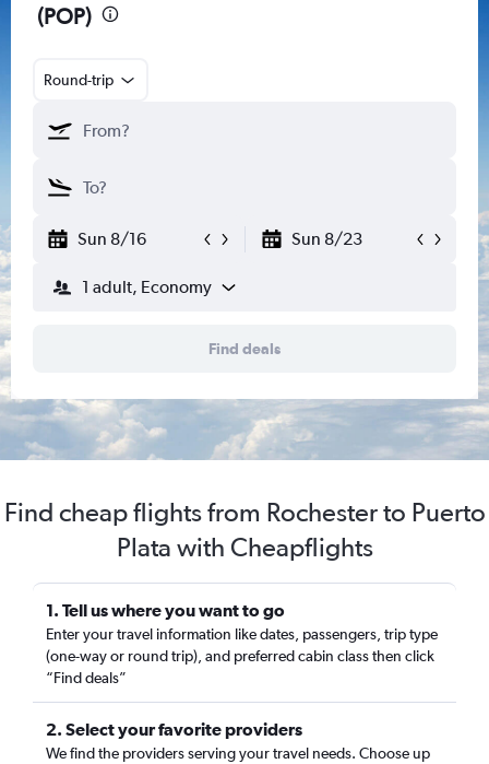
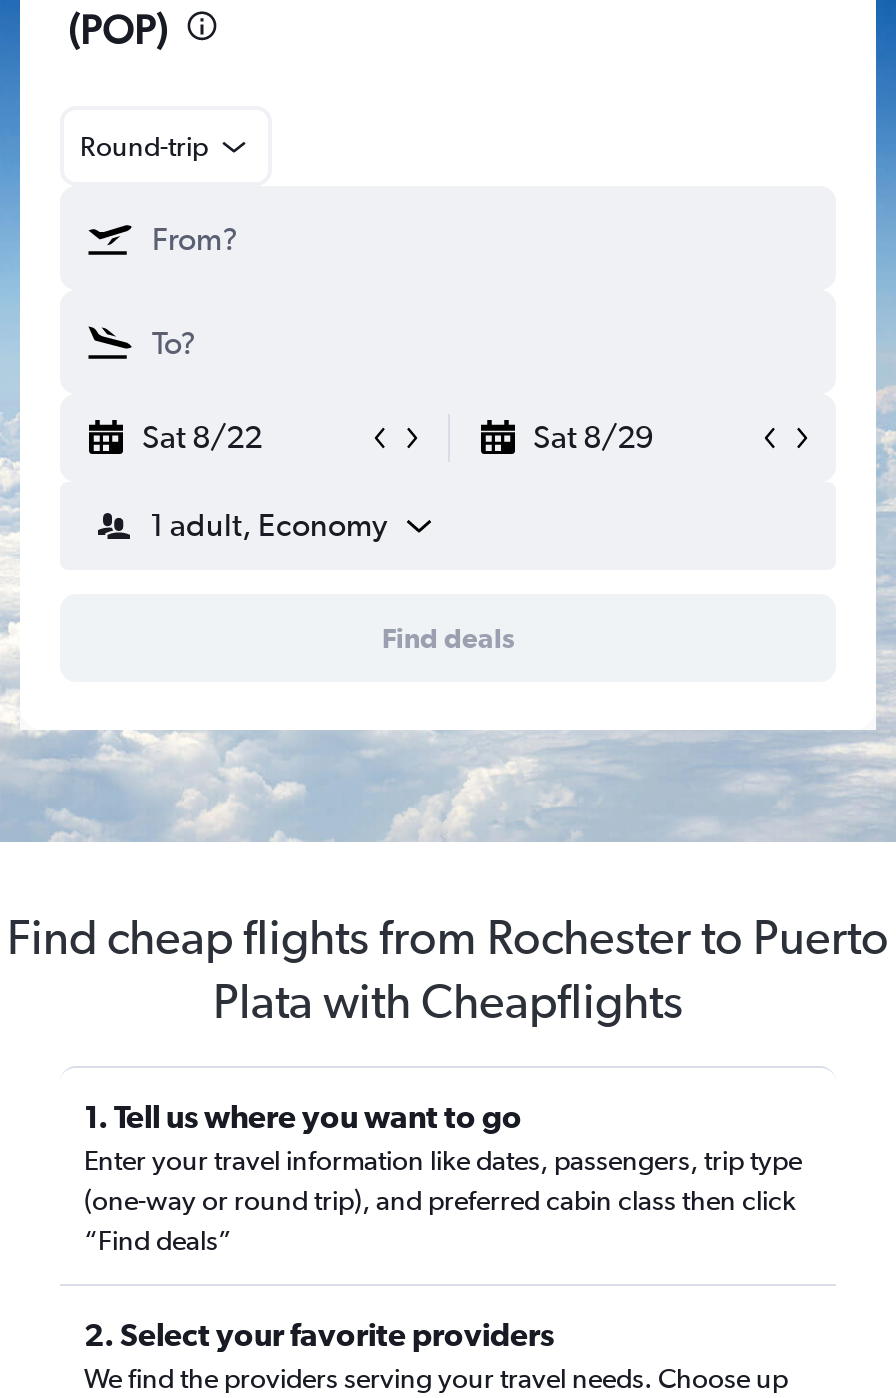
[77,228,362,249] Sun 8/16 | Sun 8/23 -> [142,418,653,456] Sat 8/22 | Sat 8/29

